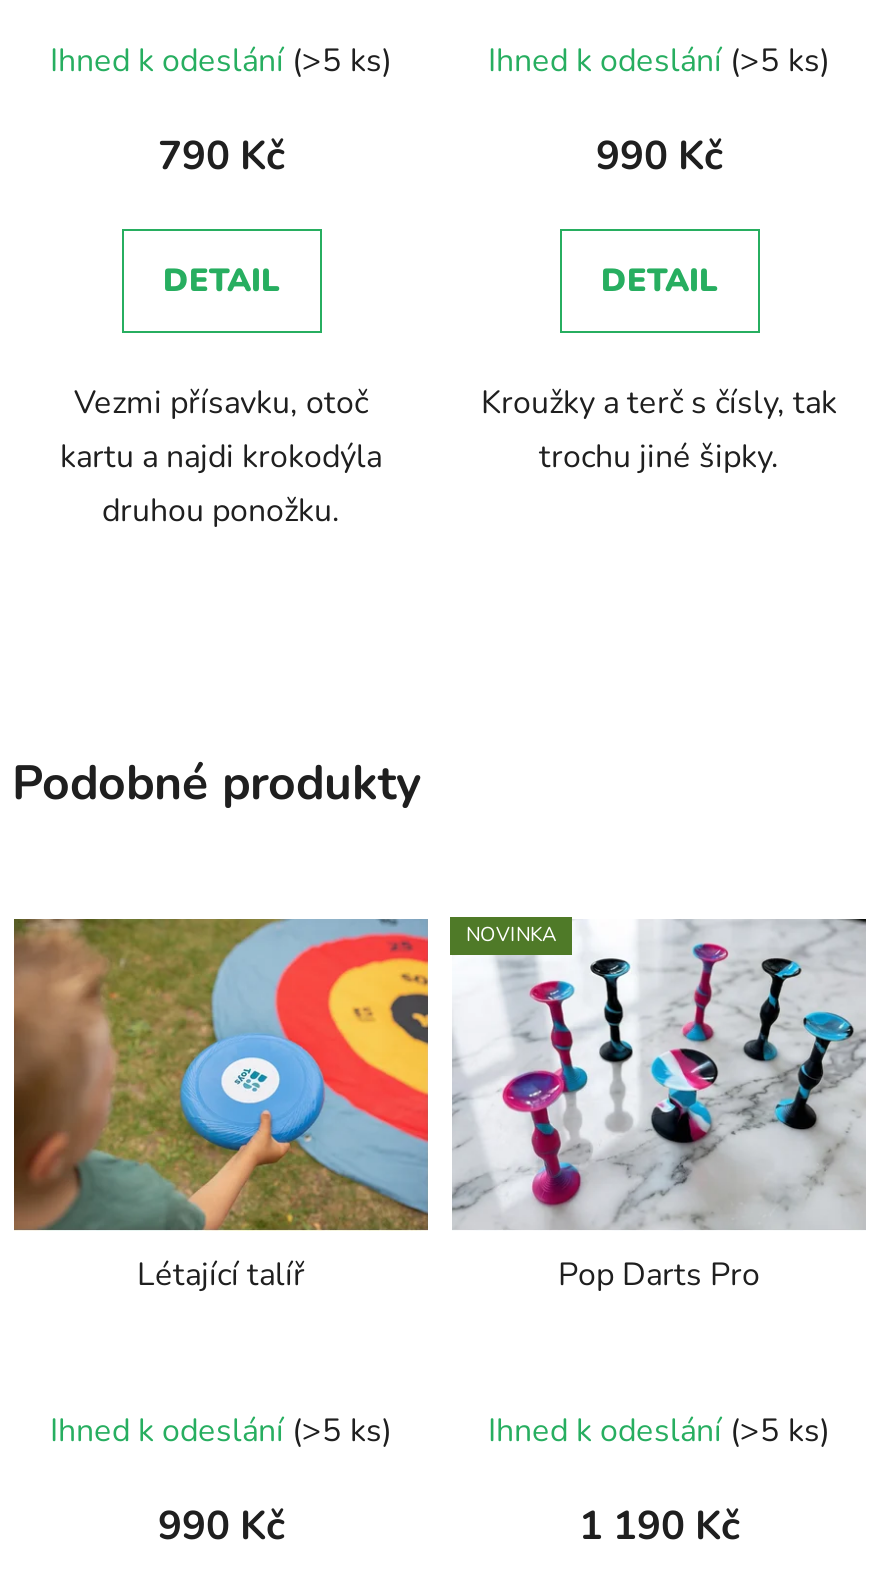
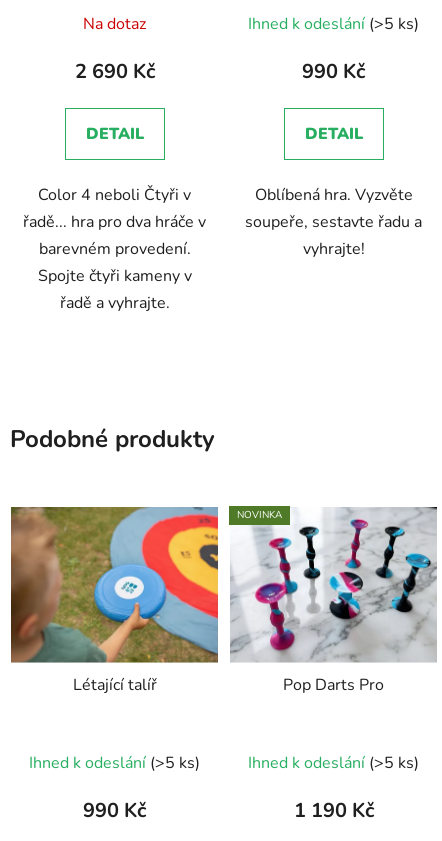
[50,40,392,84] Ihned k odeslání (>5 ks) -> [83,13,146,35] Na dotaz
[158,130,284,184] 790 Kč -> [74,58,154,85] 2 690 Kč
[60,382,382,534] Vezmi přísavku, otoč | kartu a najdi krokodýla | druhou ponožku. -> [23,184,206,314] Color 4 neboli Čtyři v | řadě... hra pro dva hráče v | barevném provedení. | Spojte čtyři kameny v | řadě a vyhrajte.
[481,382,837,480] Kroužky a terč s čísly, tak | trochu jiné šipky. -> [245,184,422,260] Oblíbená hra. Vyzvěte | soupeře, sestavte řadu a | vyhrajte!

